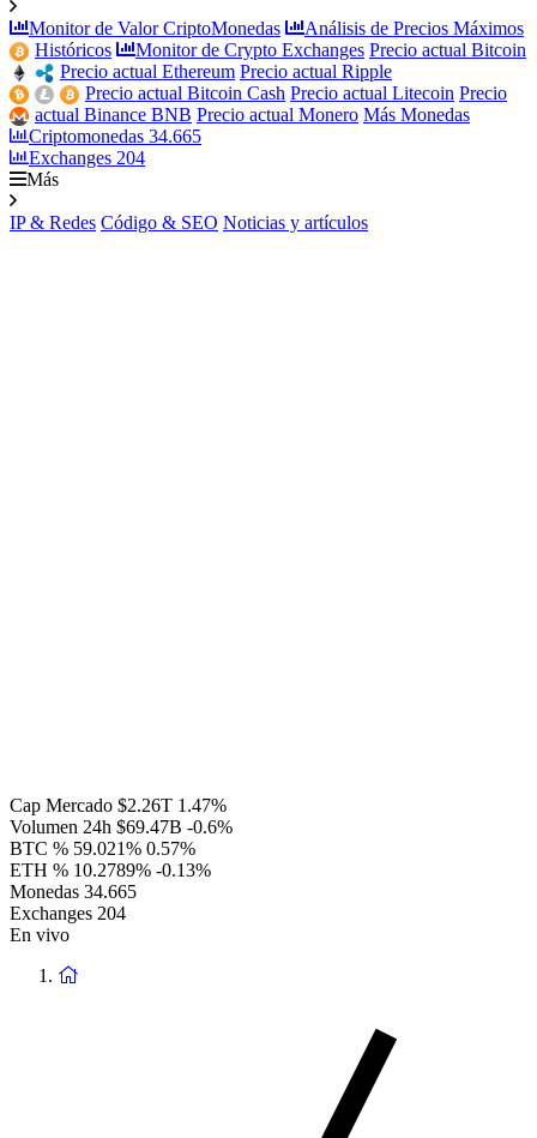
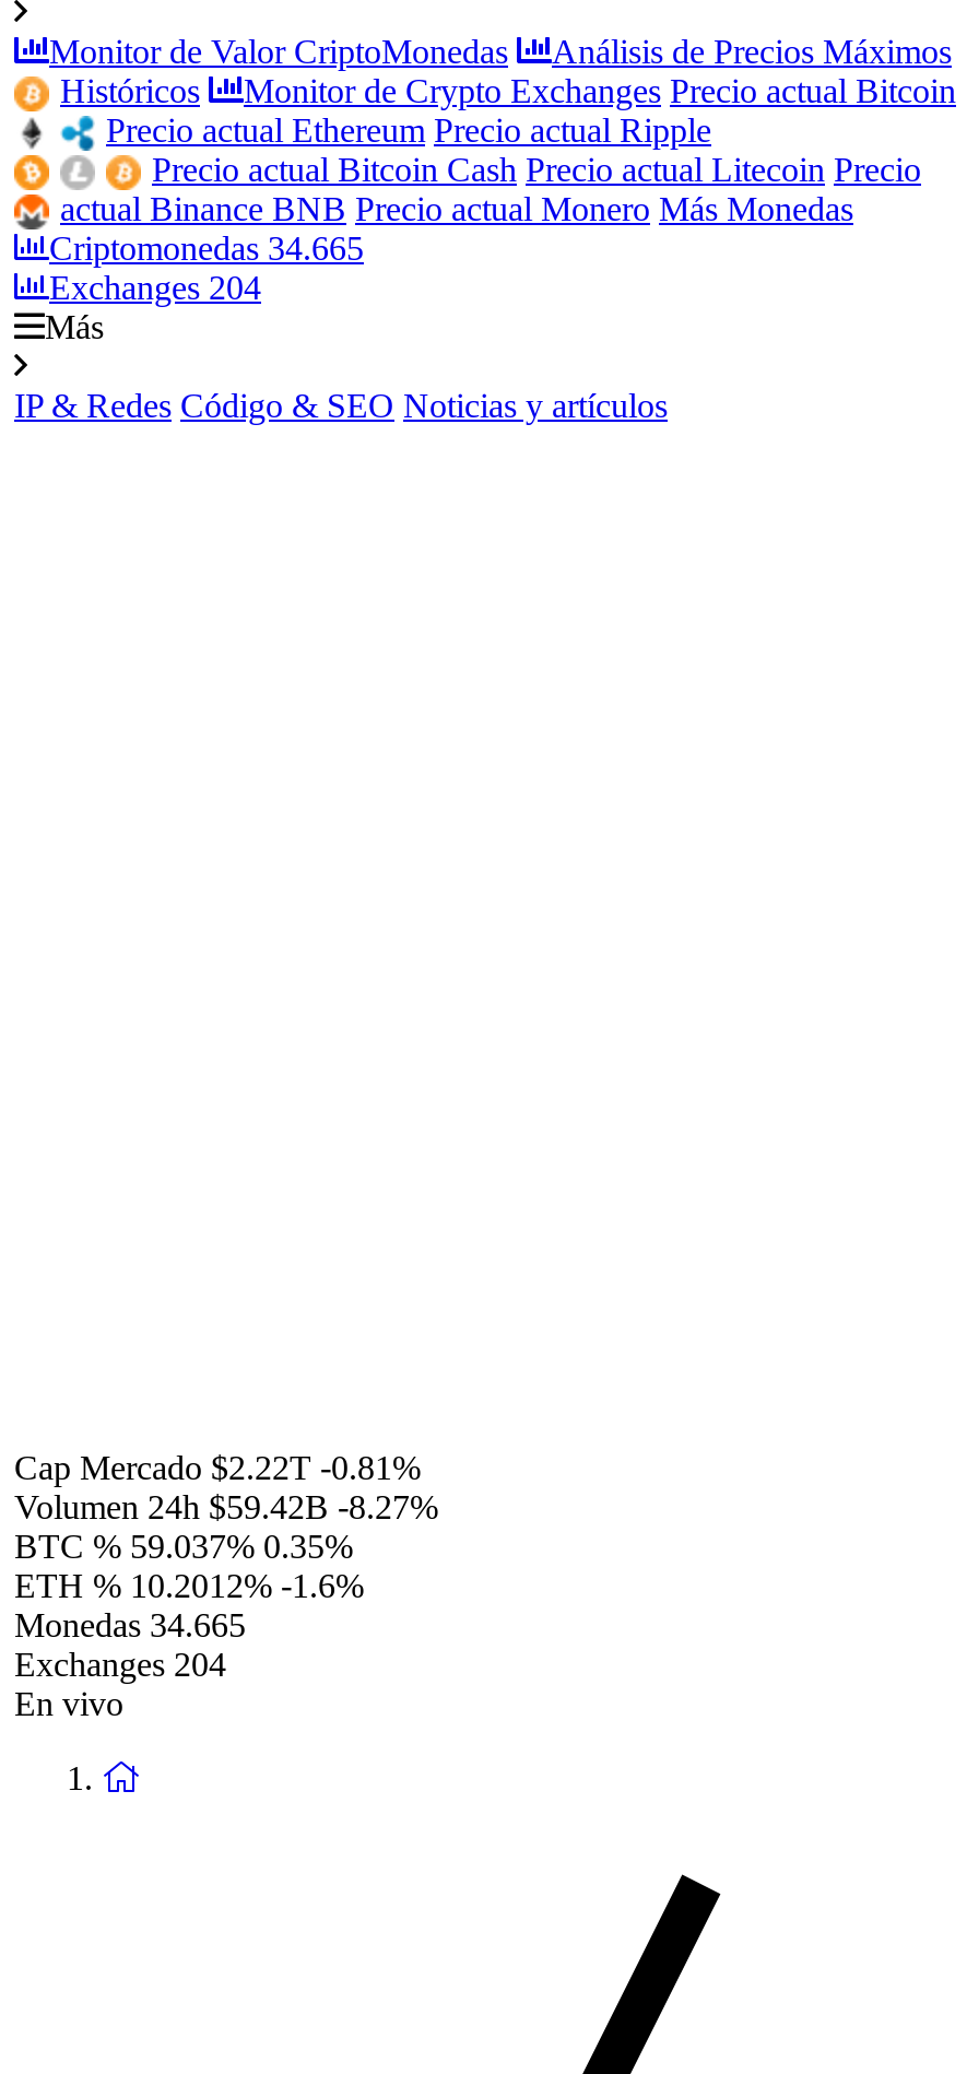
[10,795,227,815] Cap Mercado $2.26T 1.47% -> [14,1449,421,1486] Cap Mercado $2.22T -0.81%
[10,817,233,837] Volumen 24h $69.47B -0.6% -> [14,1488,438,1525] Volumen 24h $59.42B -8.27%
[10,838,195,859] BTC % 59.021% 0.57% -> [14,1528,353,1565] BTC % 59.037% 0.35%
[10,860,211,880] ETH % 10.2789% -0.13% -> [14,1567,364,1604] ETH % 10.2012% -1.6%

